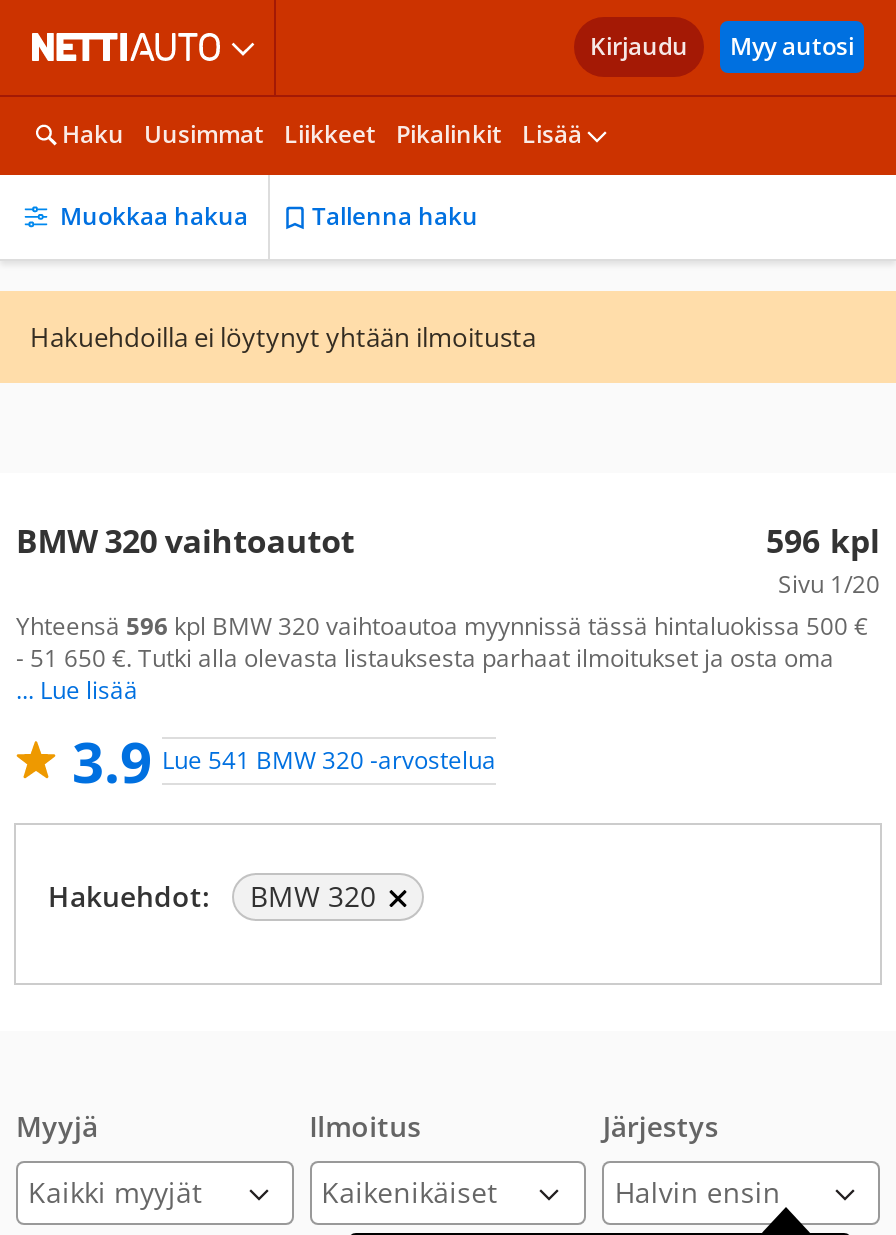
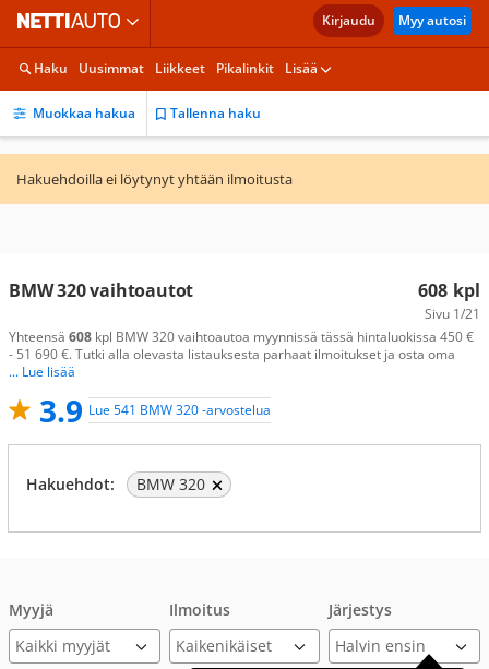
[766,519,880,563] 596 kpl -> [418,278,480,302] 608 kpl
[778,567,880,601] Sivu 1/20 -> [425,304,480,323] Sivu 1/21
[16,609,868,643] Yhteensä 596 kpl BMW 320 vaihtoautoa myynnissä tässä hintaluokissa 500 € -> [9,327,474,346] Yhteensä 608 kpl BMW 320 vaihtoautoa myynnissä tässä hintaluokissa 450 €
[16,641,834,675] - 51 650 €. Tutki alla olevasta listauksesta parhaat ilmoitukset ja osta oma -> [9,345,455,363] - 51 690 €. Tutki alla olevasta listauksesta parhaat ilmoitukset ja osta oma

